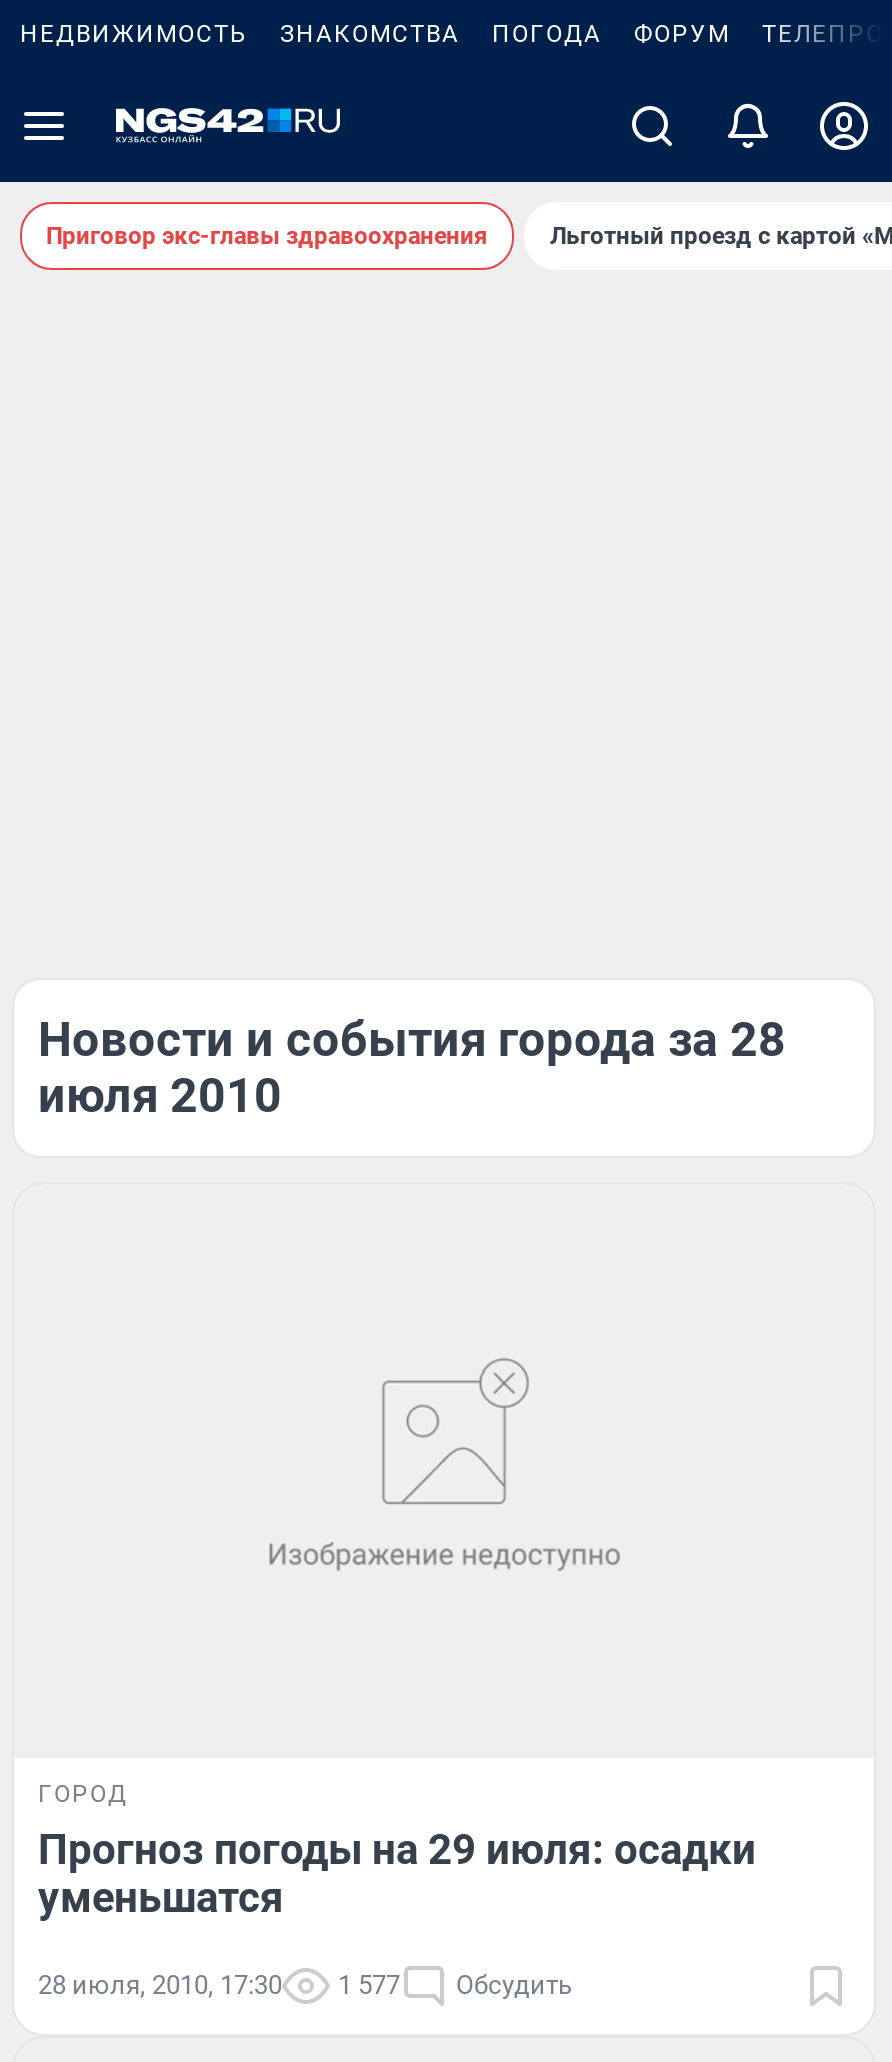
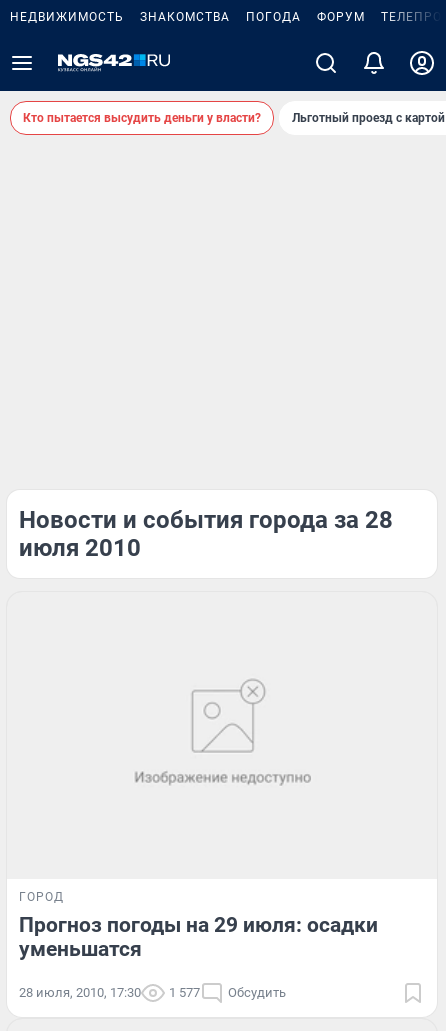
[46,222,488,250] Приговор экс-главы здравоохранения -> [23,111,261,125] Кто пытается высудить деньги у власти?

